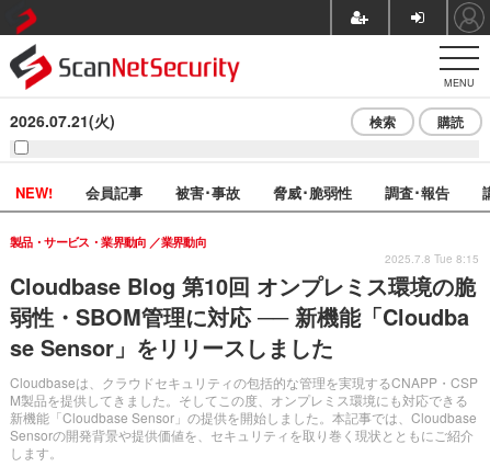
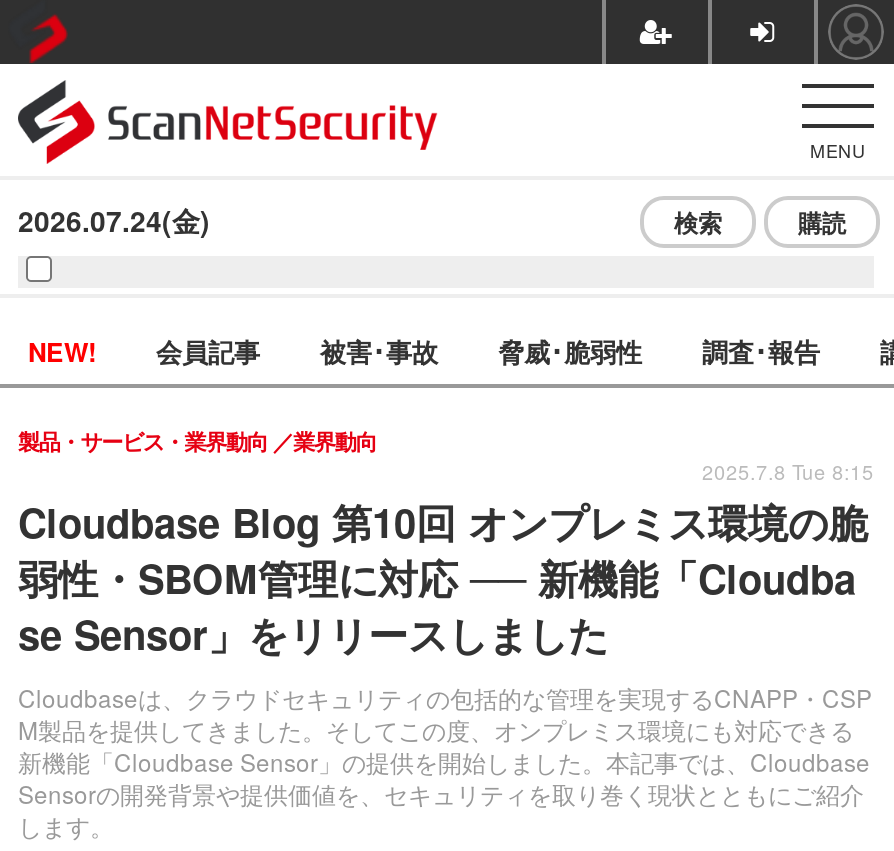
[10,110,115,132] 2026.07.21(火) -> [18,200,210,240] 2026.07.24(金)

